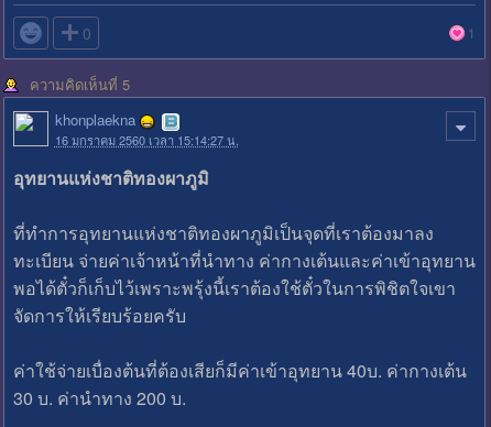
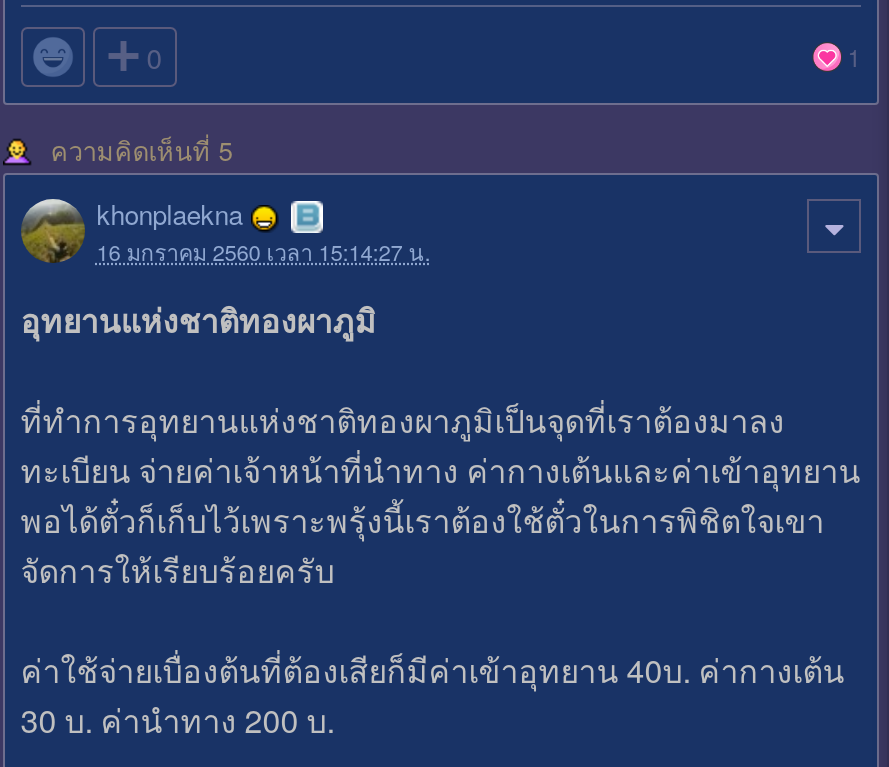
[12,110,50,147] [image] -> [19,198,87,264] [image]

